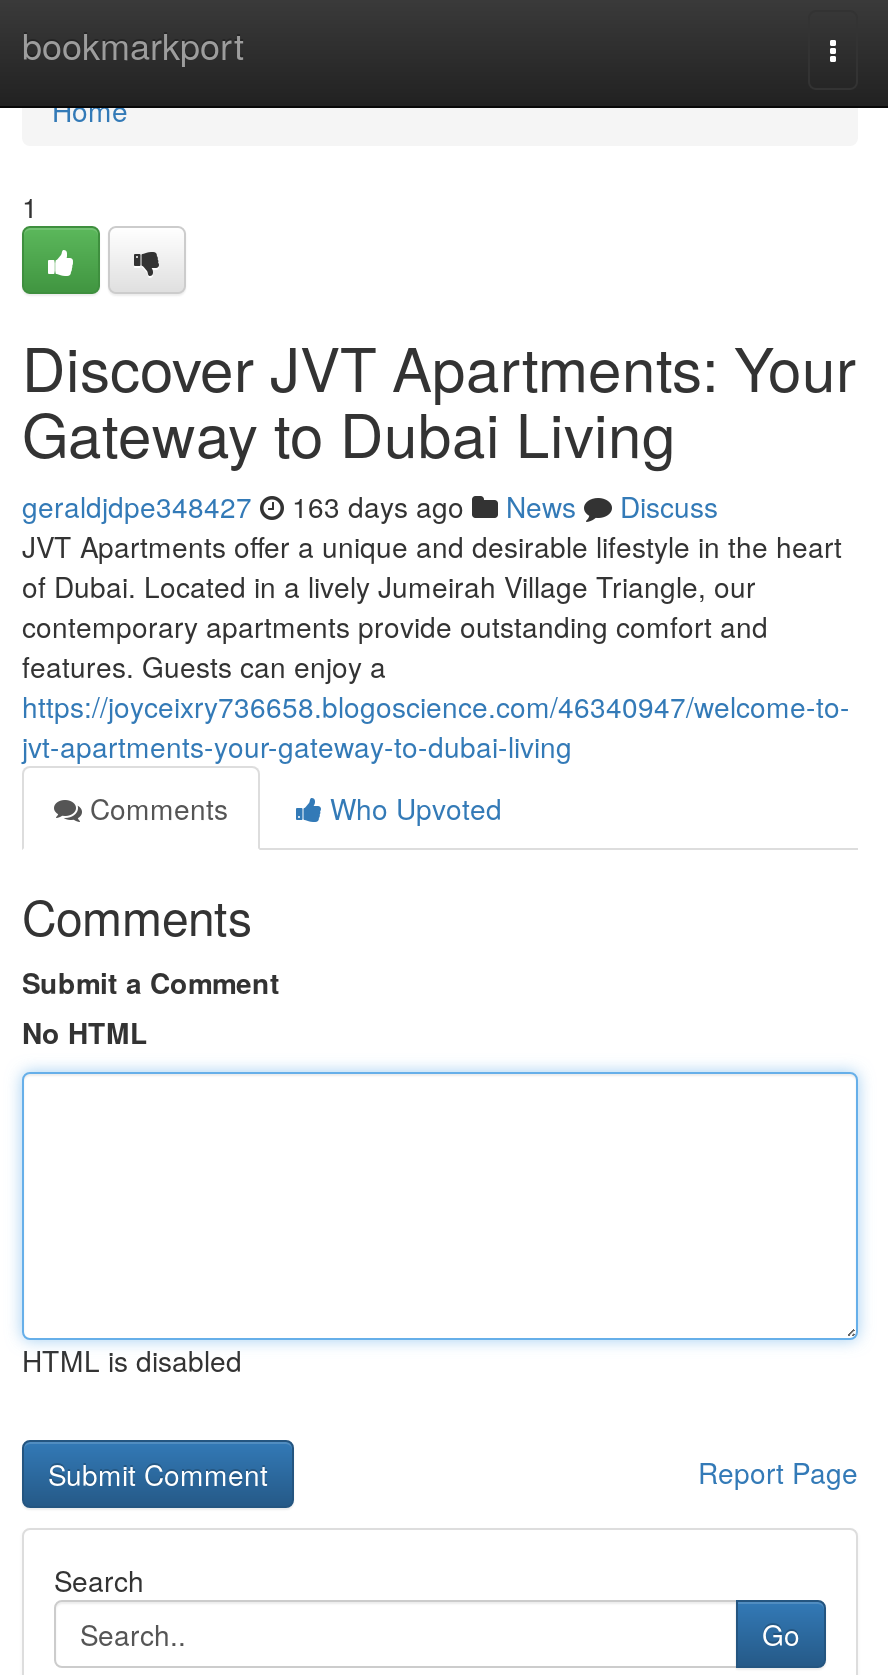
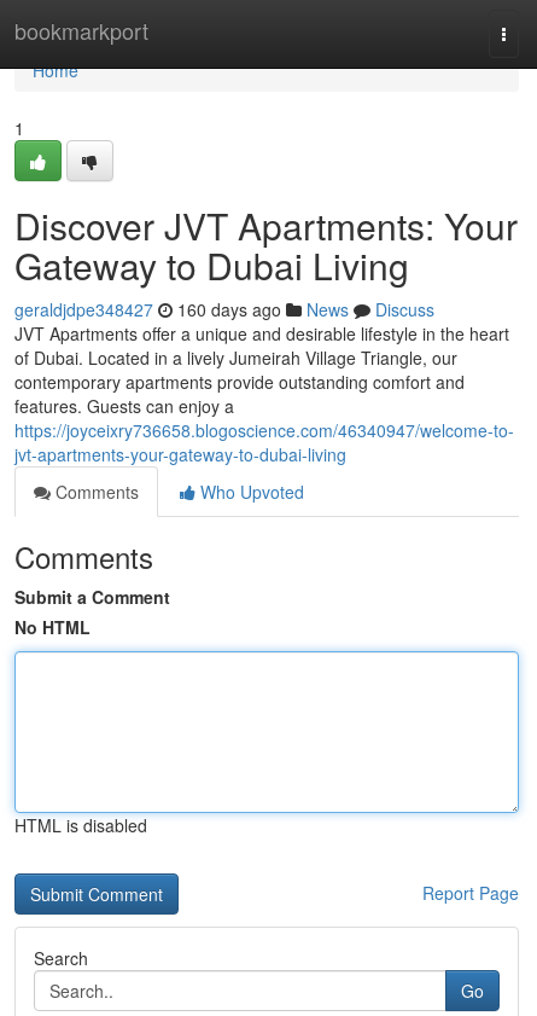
[22,486,718,526] geraldjdpe348427 163 days ago News Discuss -> [14,297,434,321] geraldjdpe348427 160 days ago News Discuss

